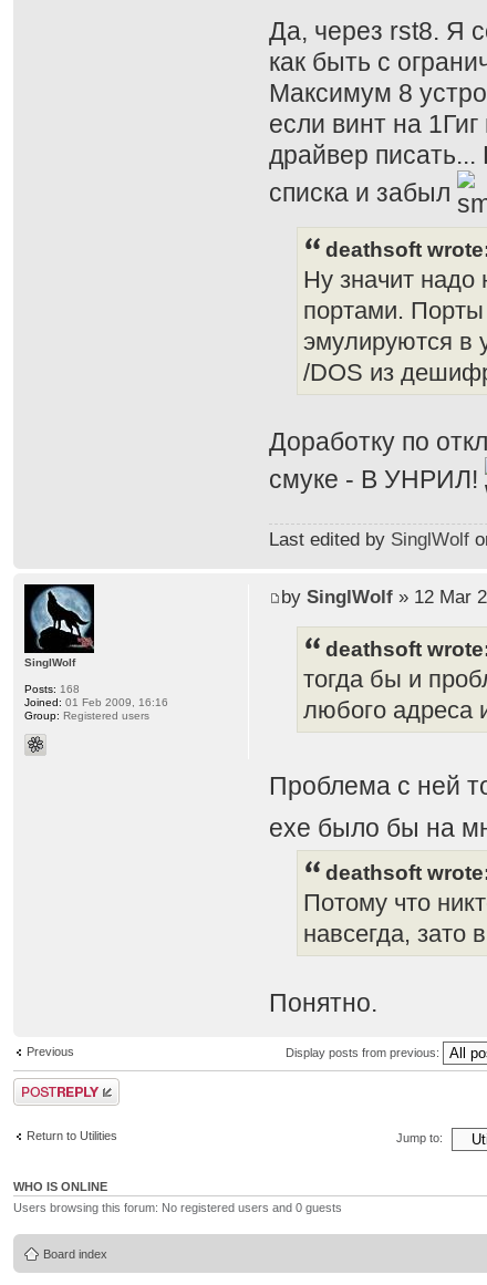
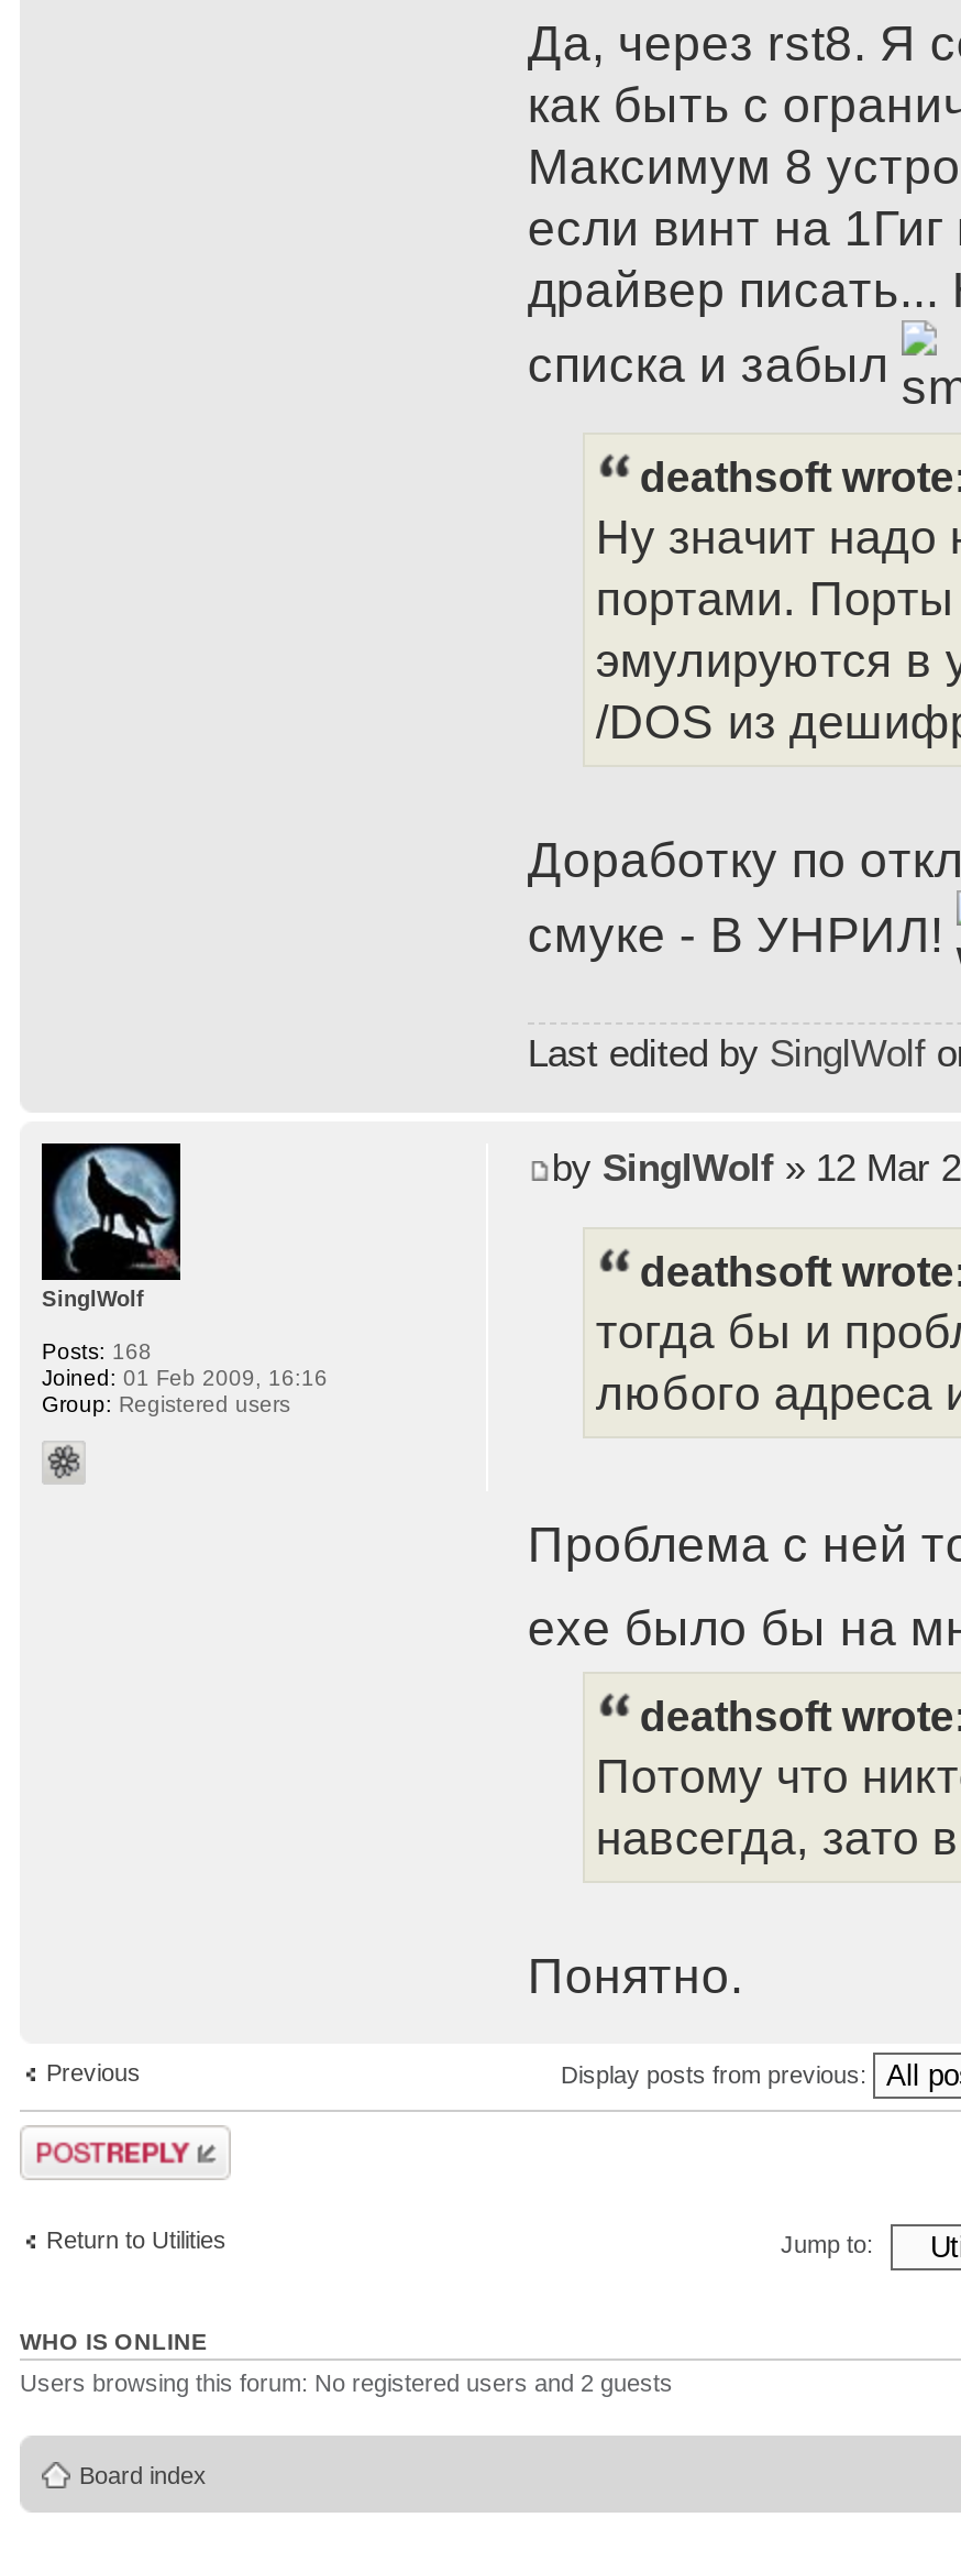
[13,1201,342,1214] Users browsing this forum: No registered users and 0 guests -> [20,2370,673,2397] Users browsing this forum: No registered users and 2 guests

